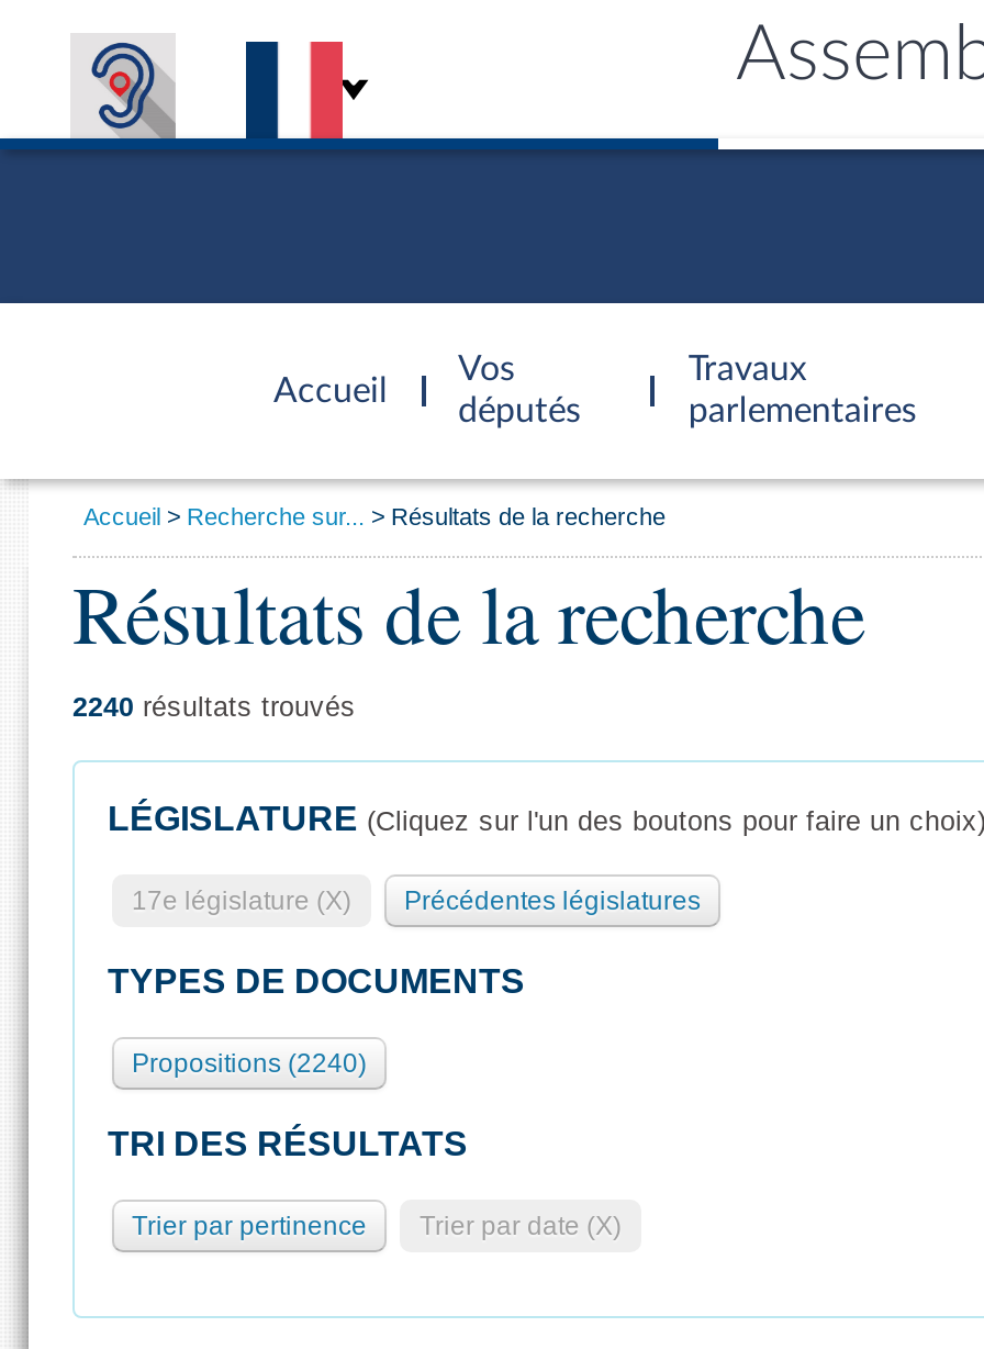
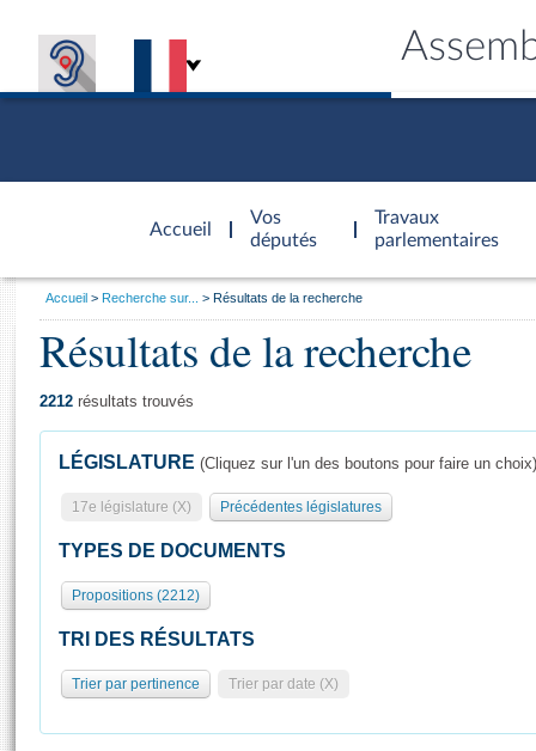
[72,692,356,723] 2240 résultats trouvés -> [39,393,194,410] 2212 résultats trouvés
[132,1048,367,1079] Propositions (2240) -> [72,587,200,604] Propositions (2212)

